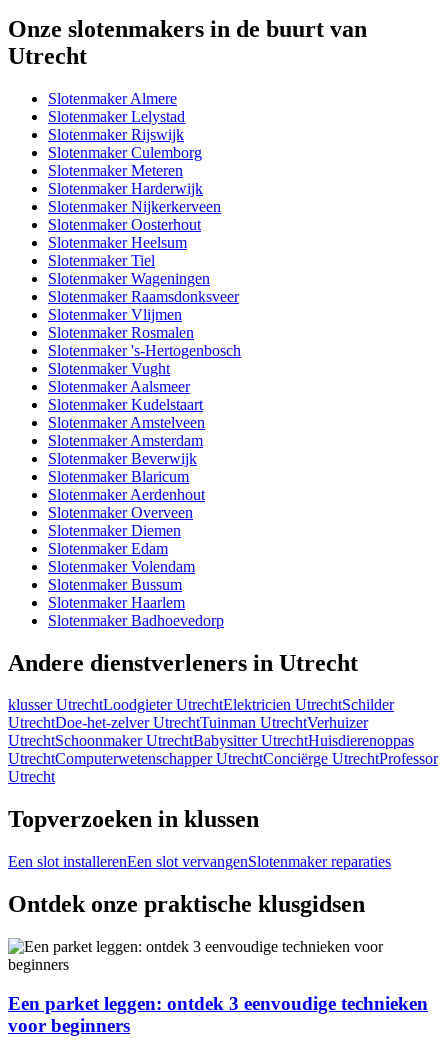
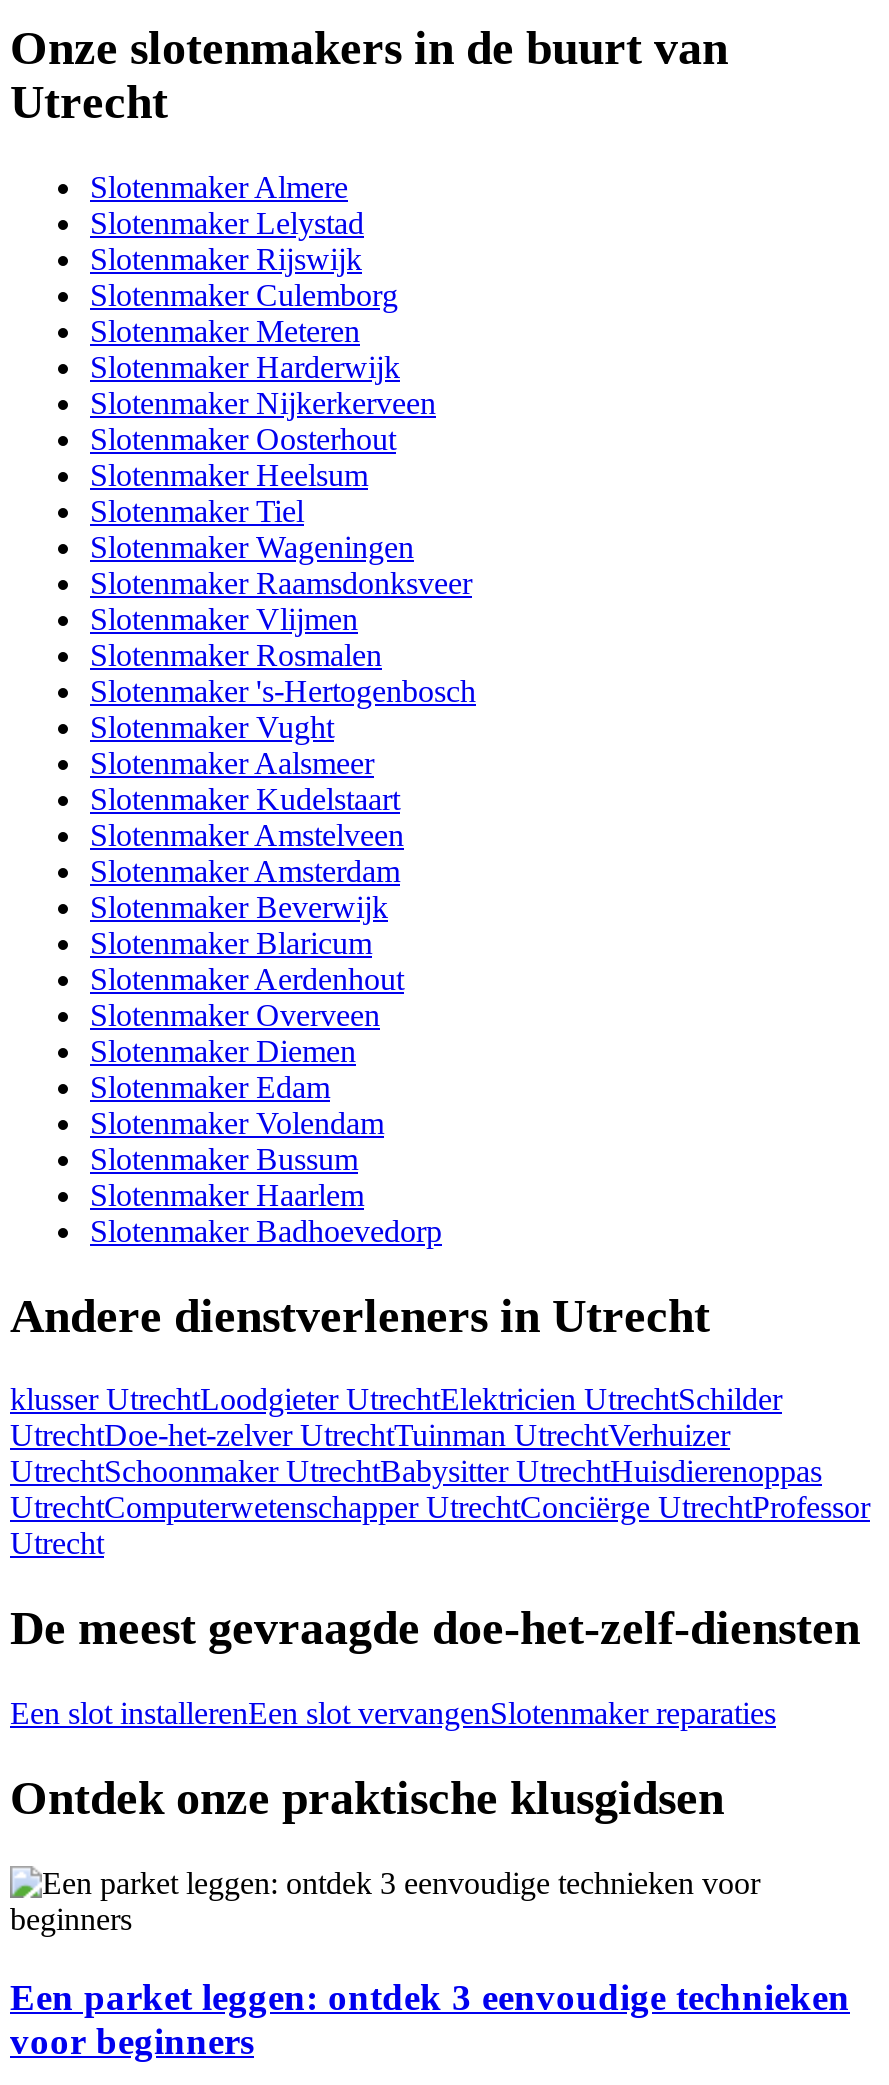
[8,806,259,832] Topverzoeken in klussen -> [10,1603,860,1655] De meest gevraagde doe-het-zelf-diensten

